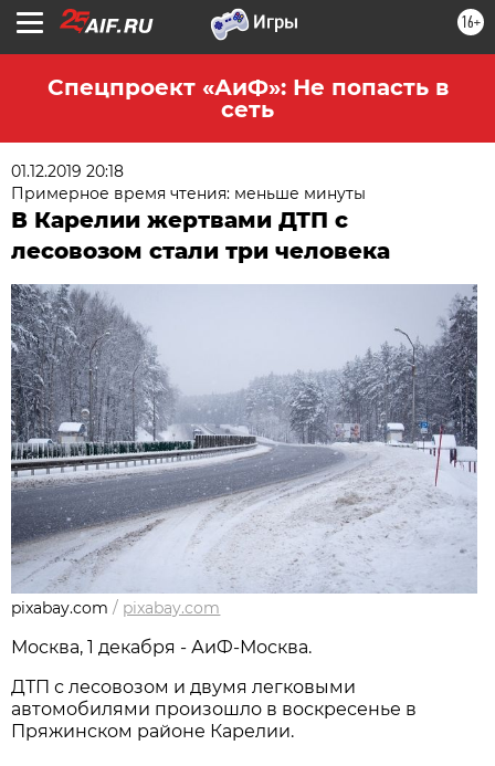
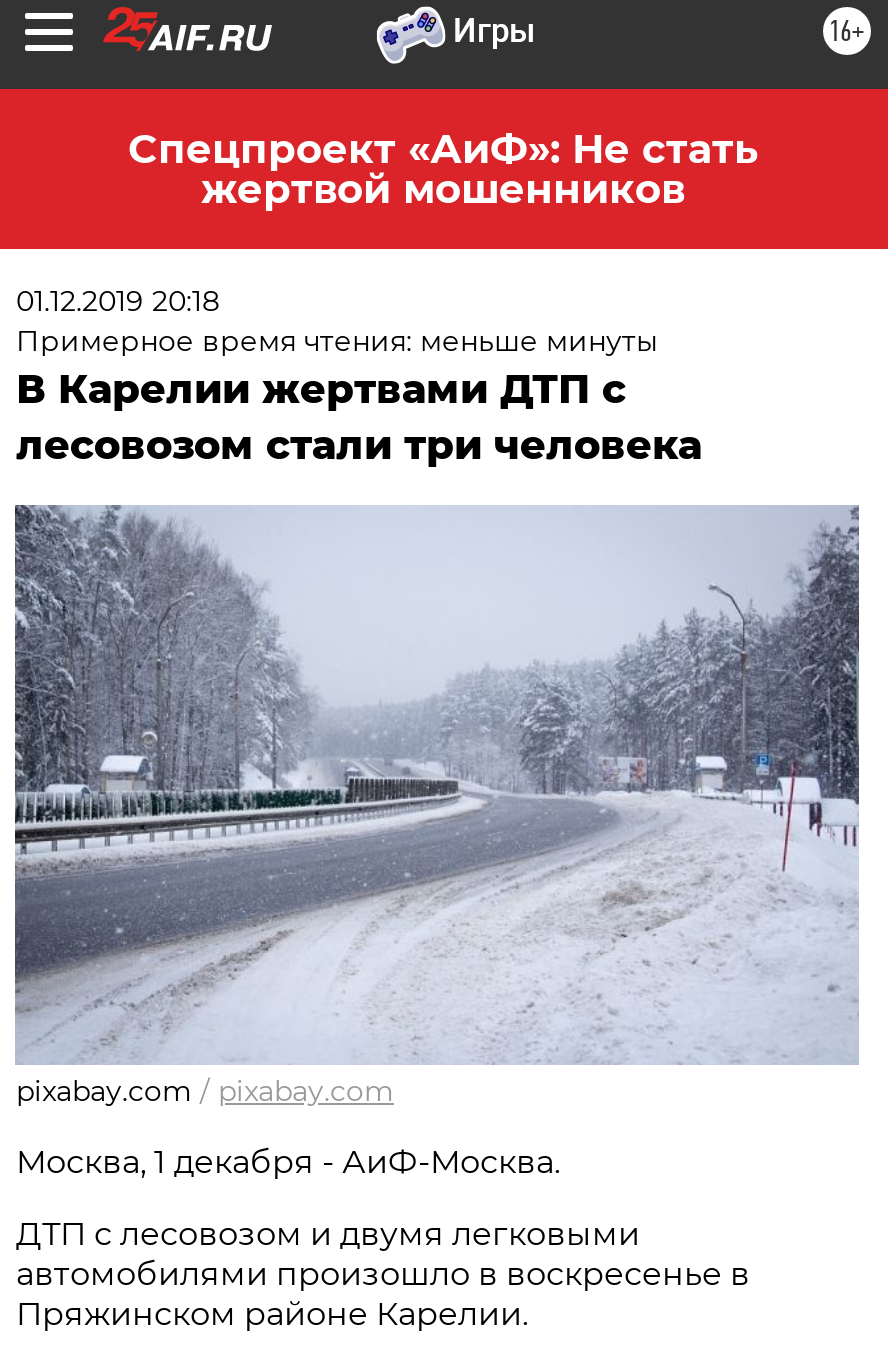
[47,74,448,123] Спецпроект «АиФ»: Не попасть в | сеть -> [128,125,758,213] Спецпроект «АиФ»: Не стать | жертвой мошенников

